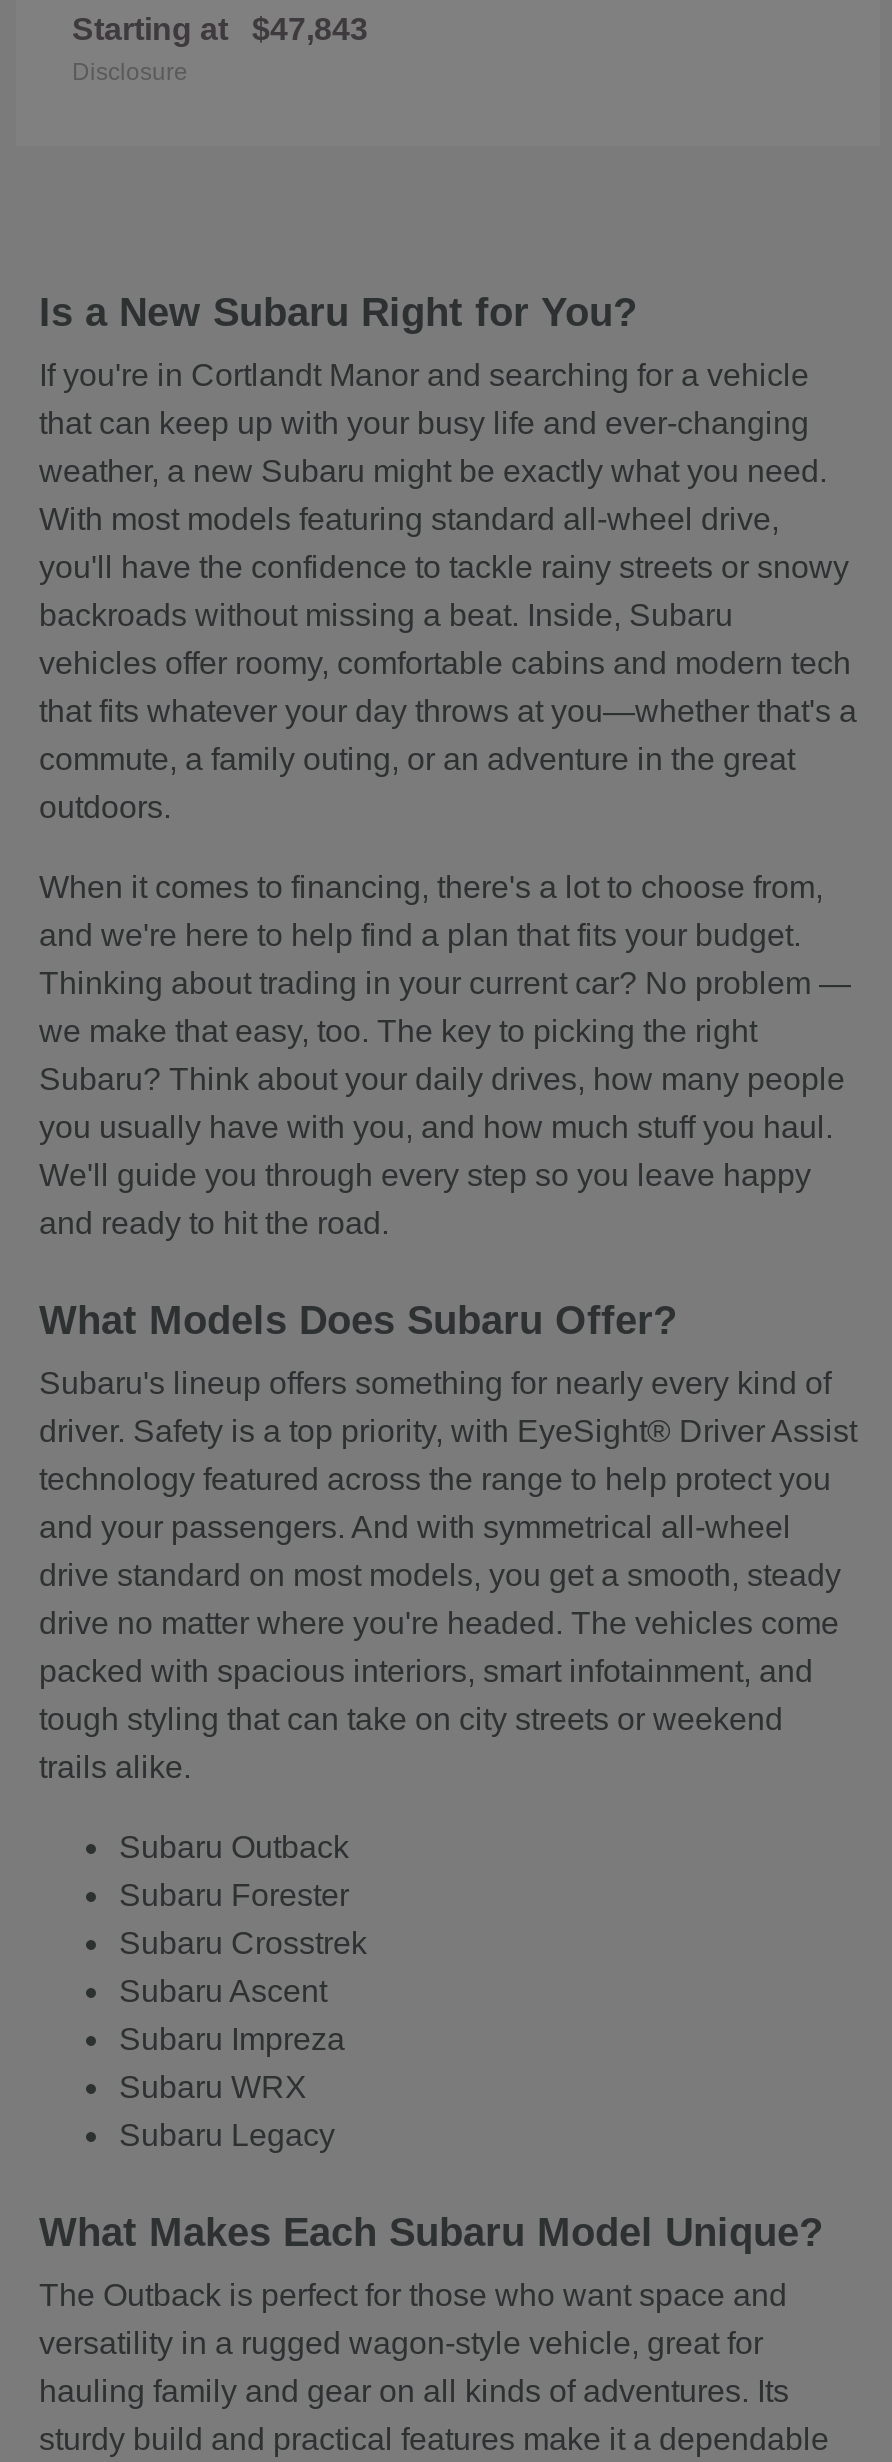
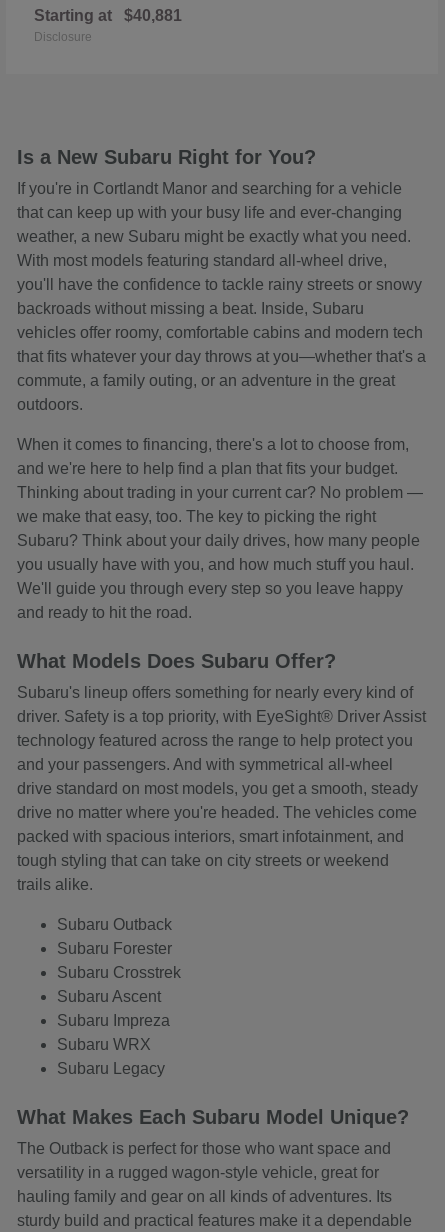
[72,11,368,45] Starting at $47,843 -> [34,7,182,24] Starting at $40,881

